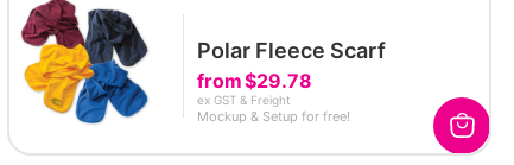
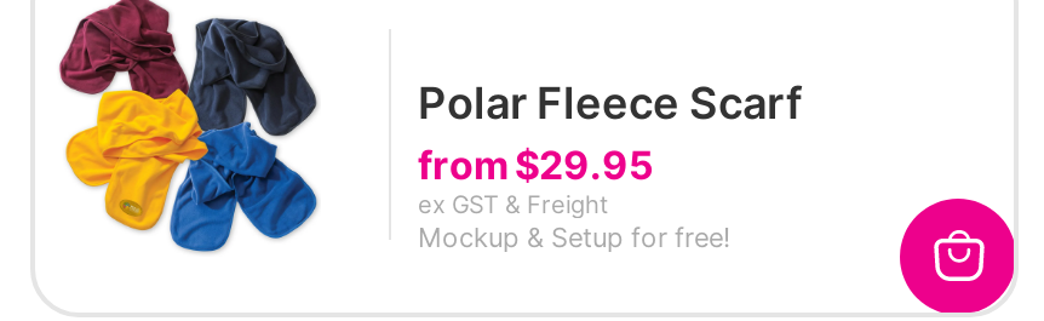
[197,69,312,93] from $29.78 -> [418,141,653,189] from $29.95

